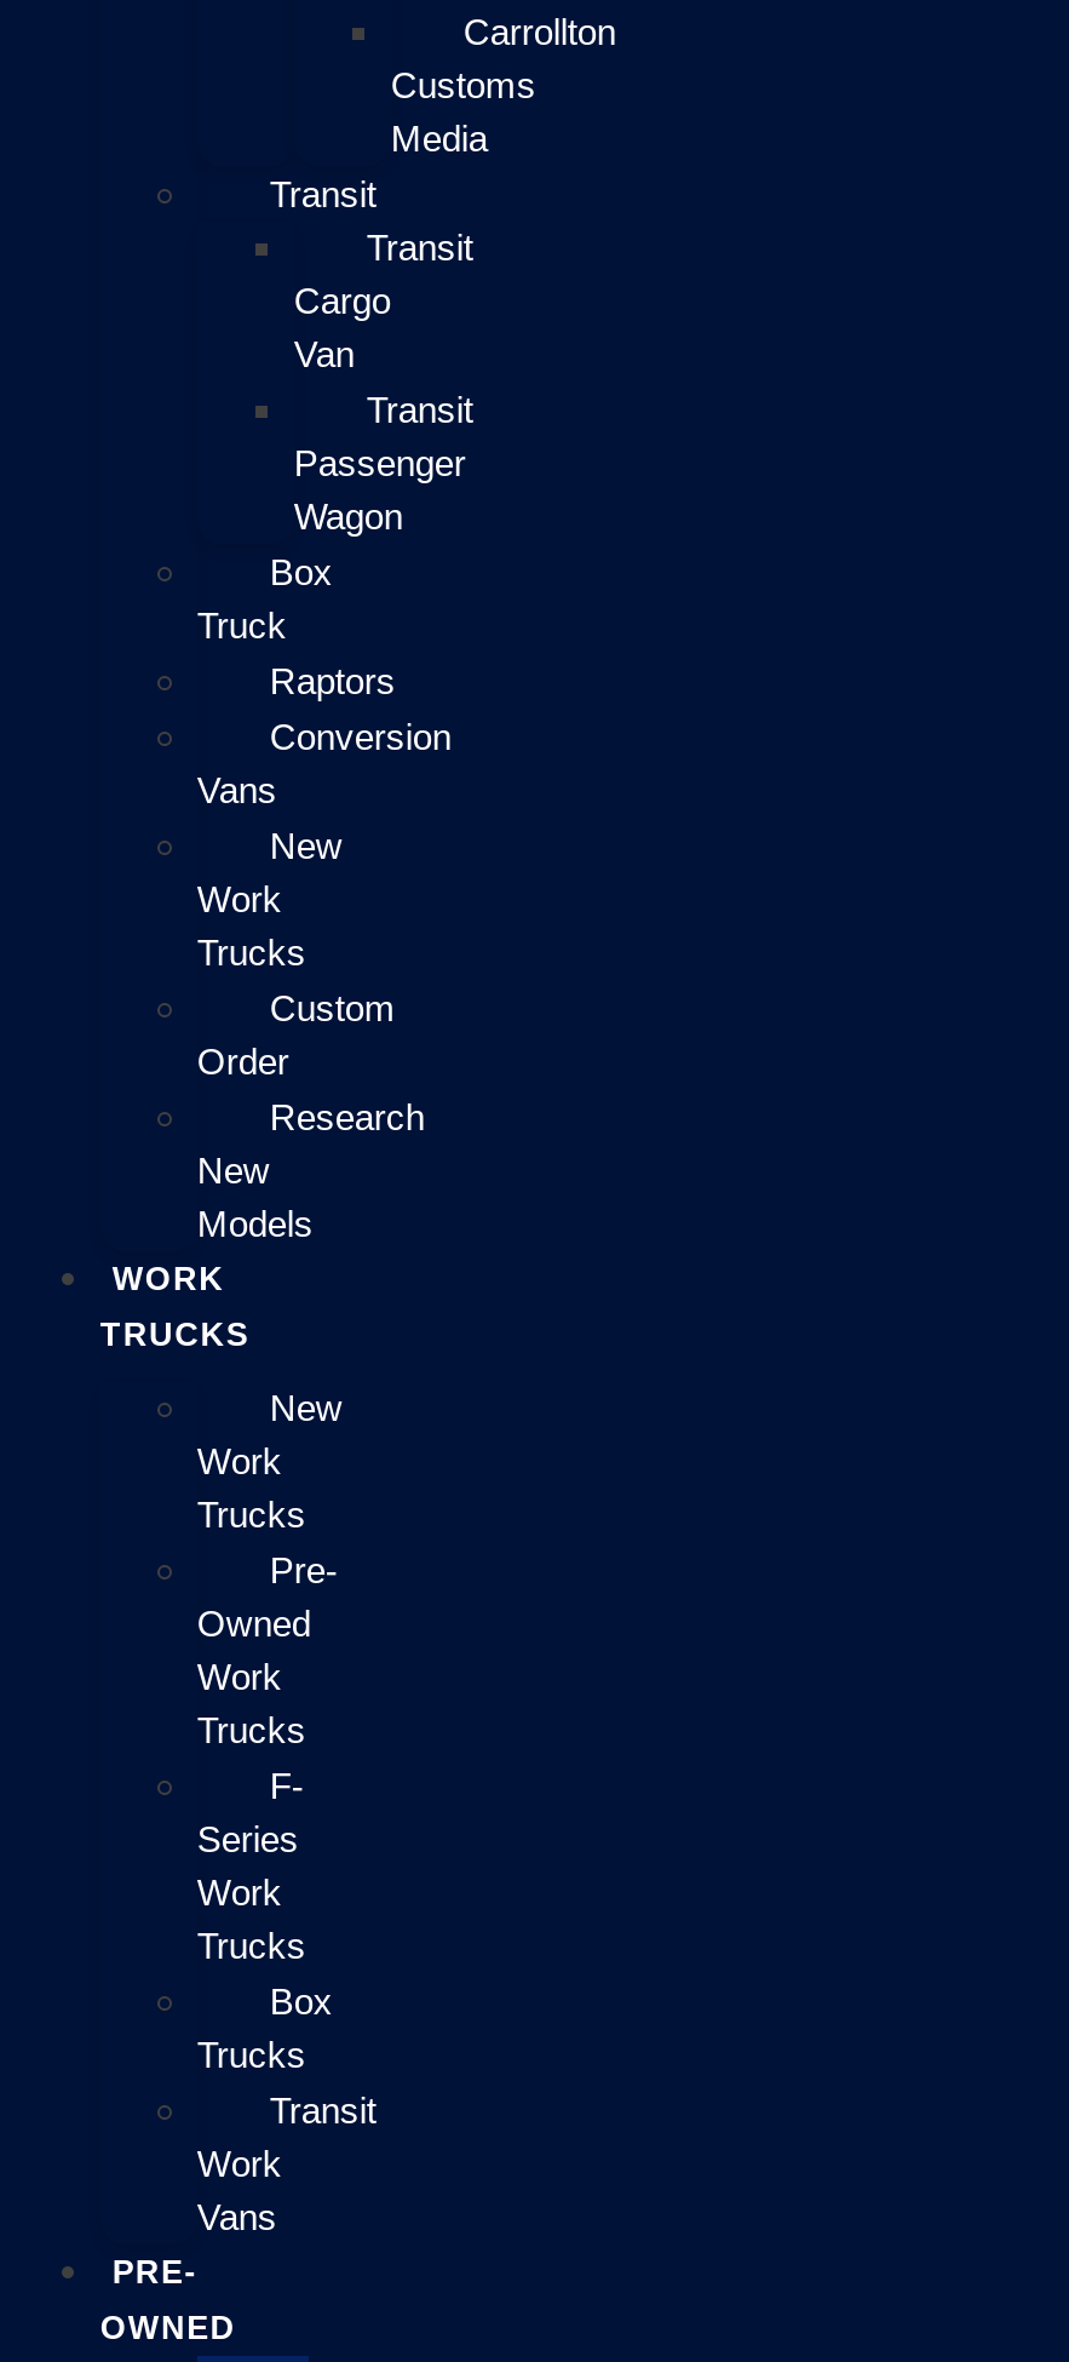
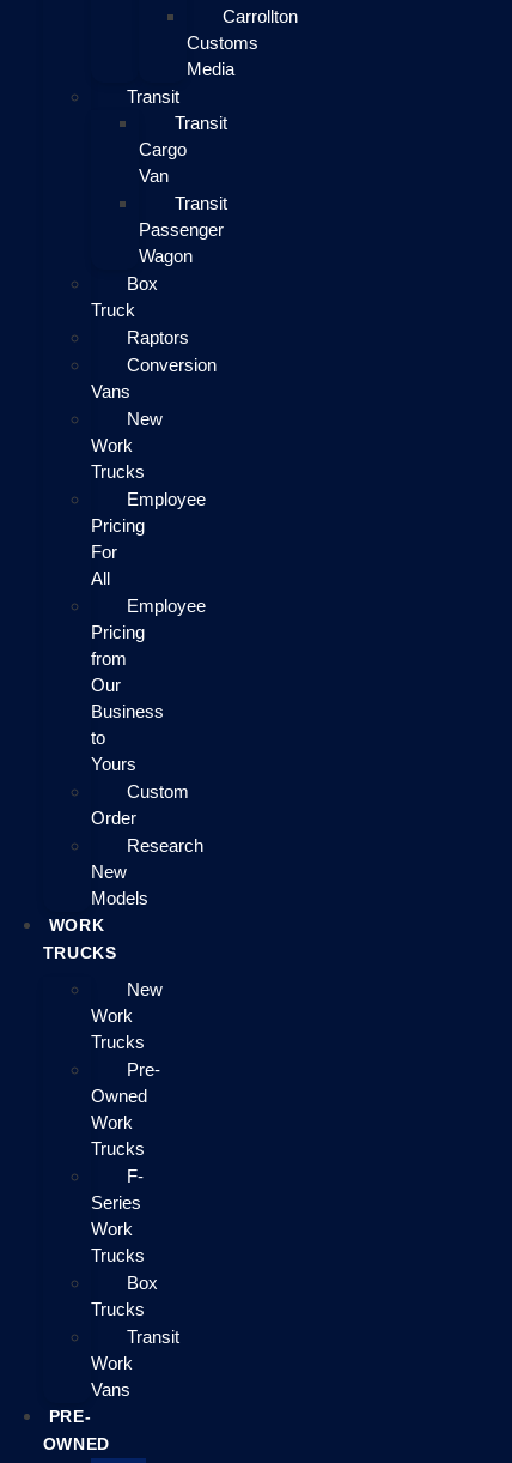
none -> [91,489,206,774] Employee | Pricing | For | All | Employee | Pricing | from | Our | Business | to | Yours

